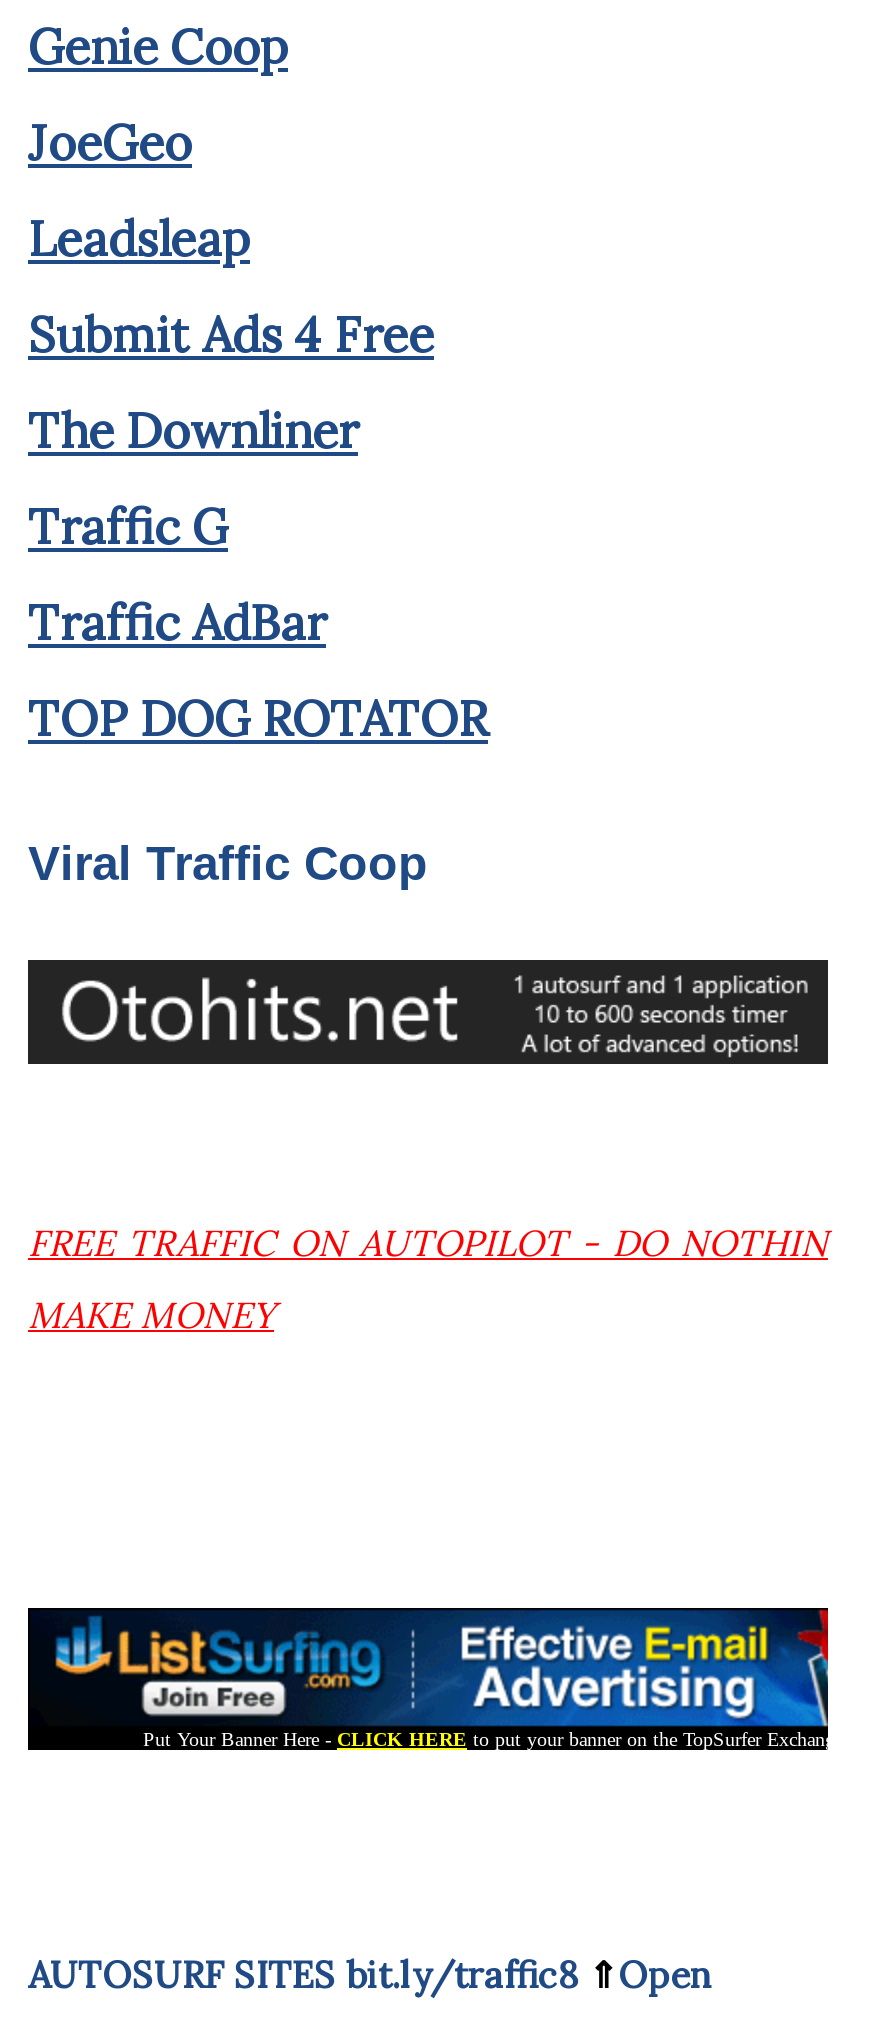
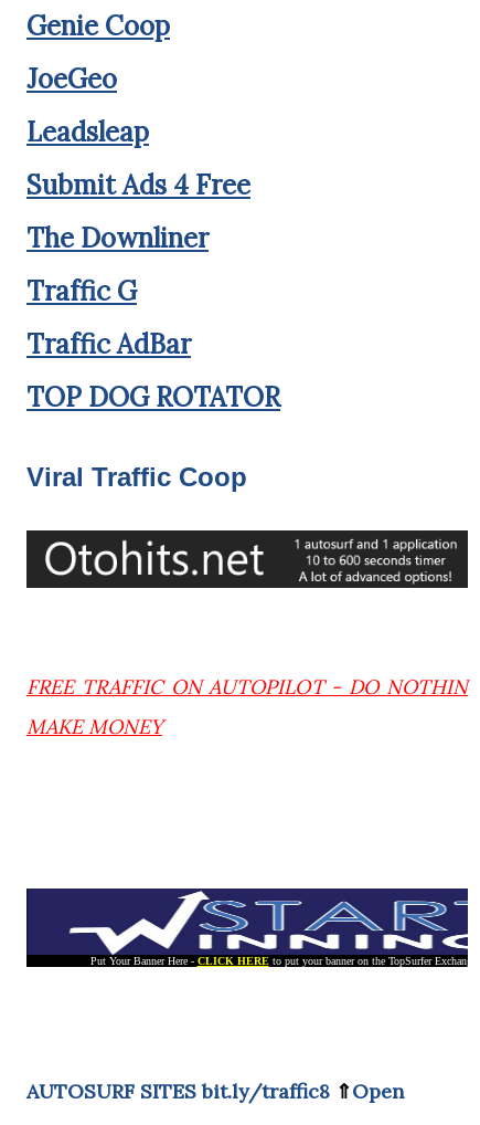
[28,1608,830,1742] [image] -> [26,889,469,960] [image]

